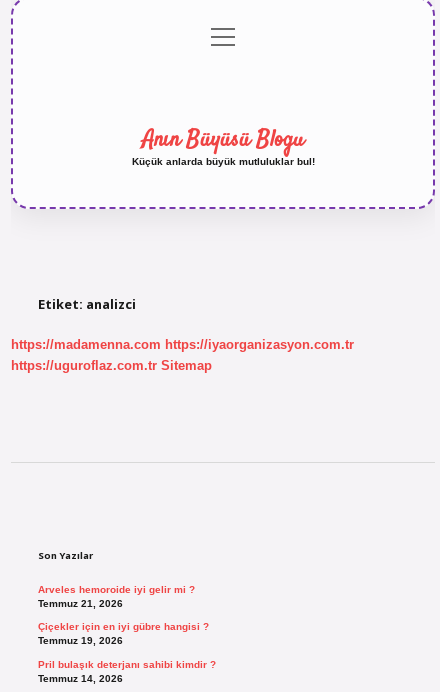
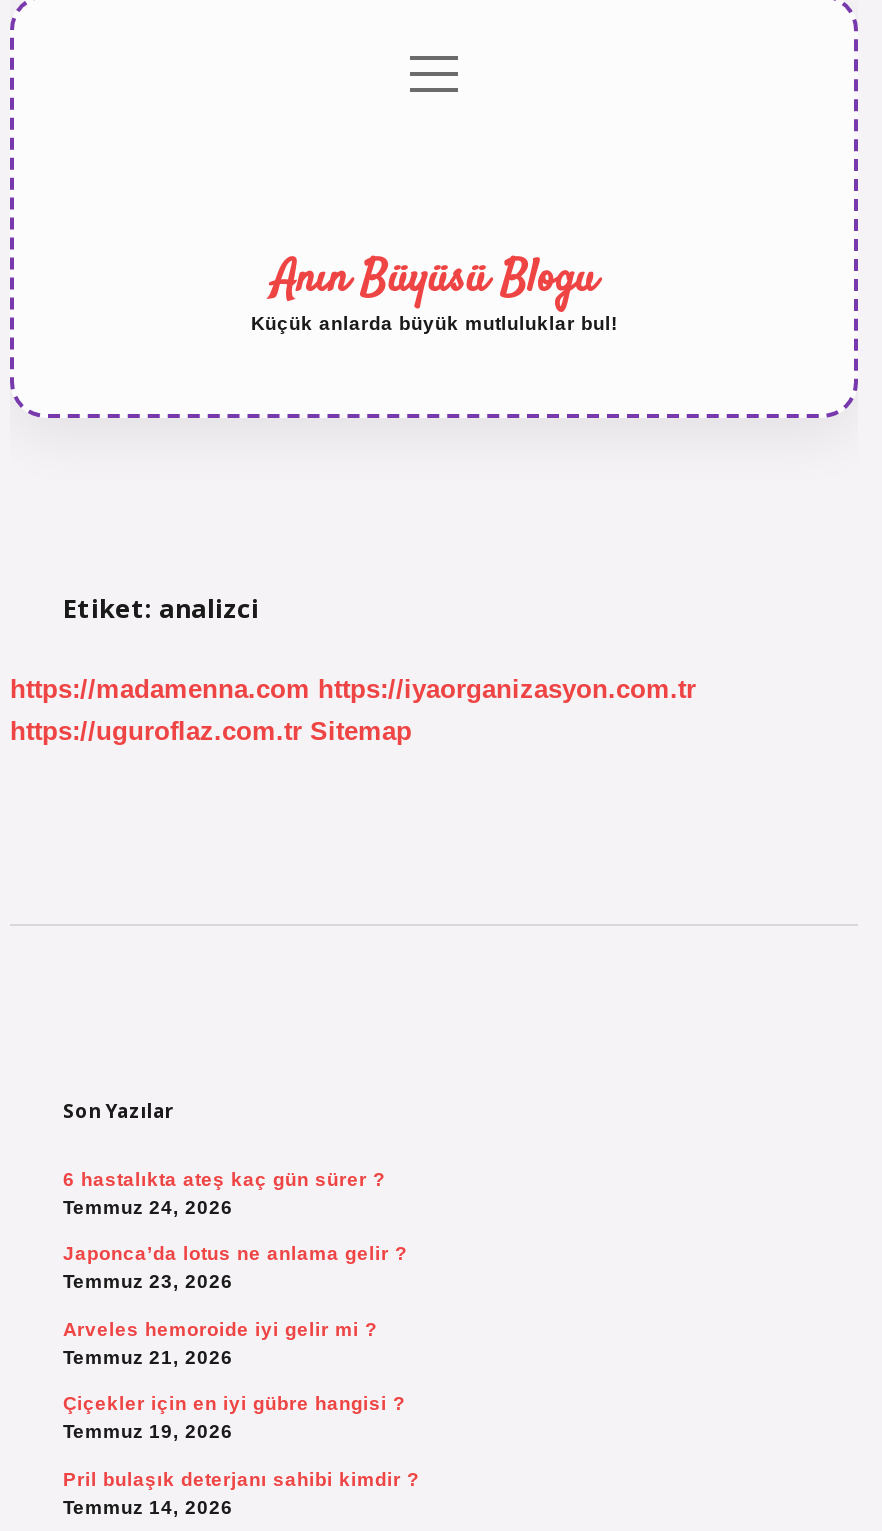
none -> [63,1167,407,1292] 6 hastalıkta ateş kaç gün sürer ? | Temmuz 24, 2026 | Japonca’da lotus ne anlama gelir ? | Temmuz 23, 2026

